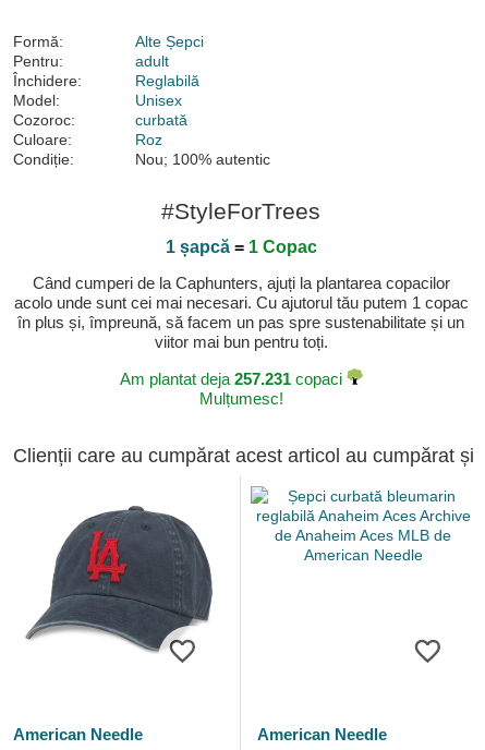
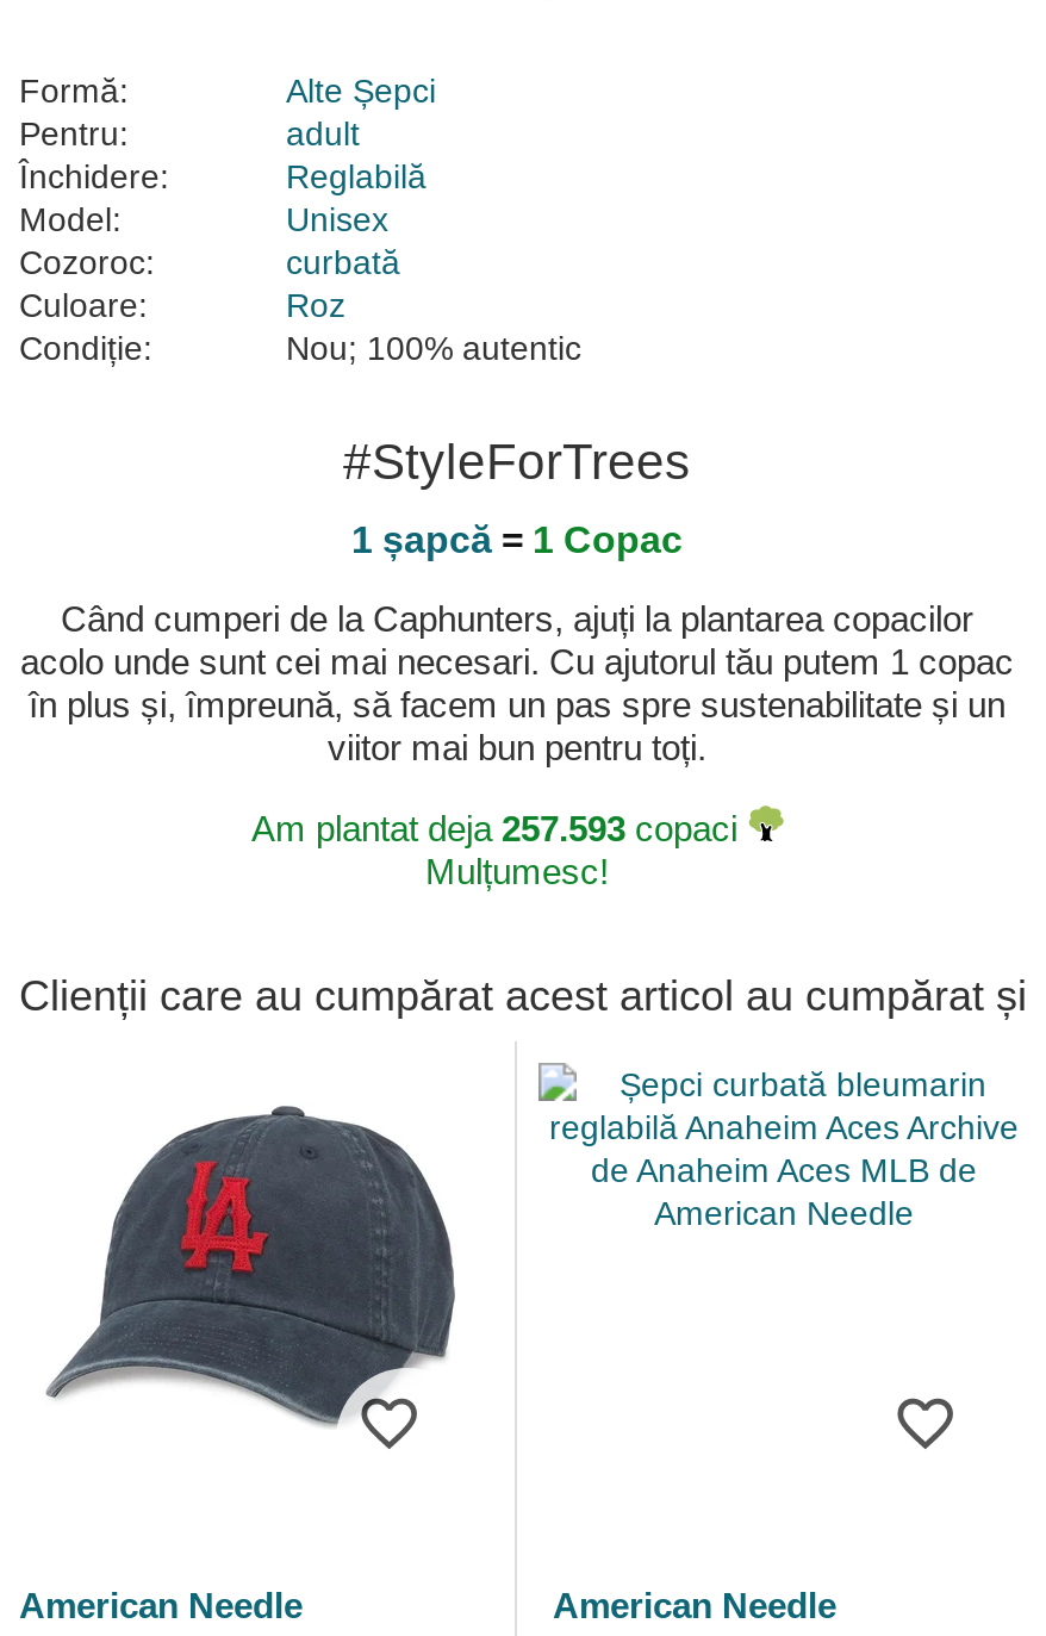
[119,370,346,389] Am plantat deja 257.231 copaci -> [251,809,747,849] Am plantat deja 257.593 copaci

